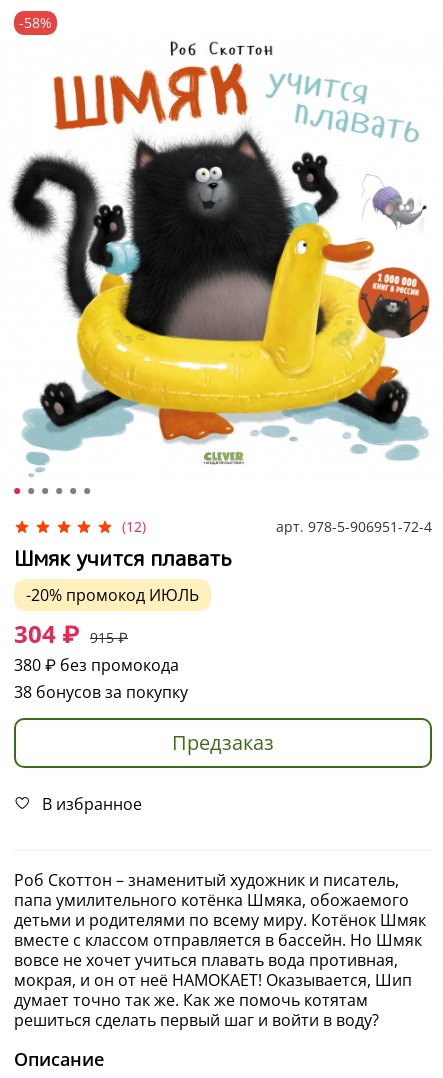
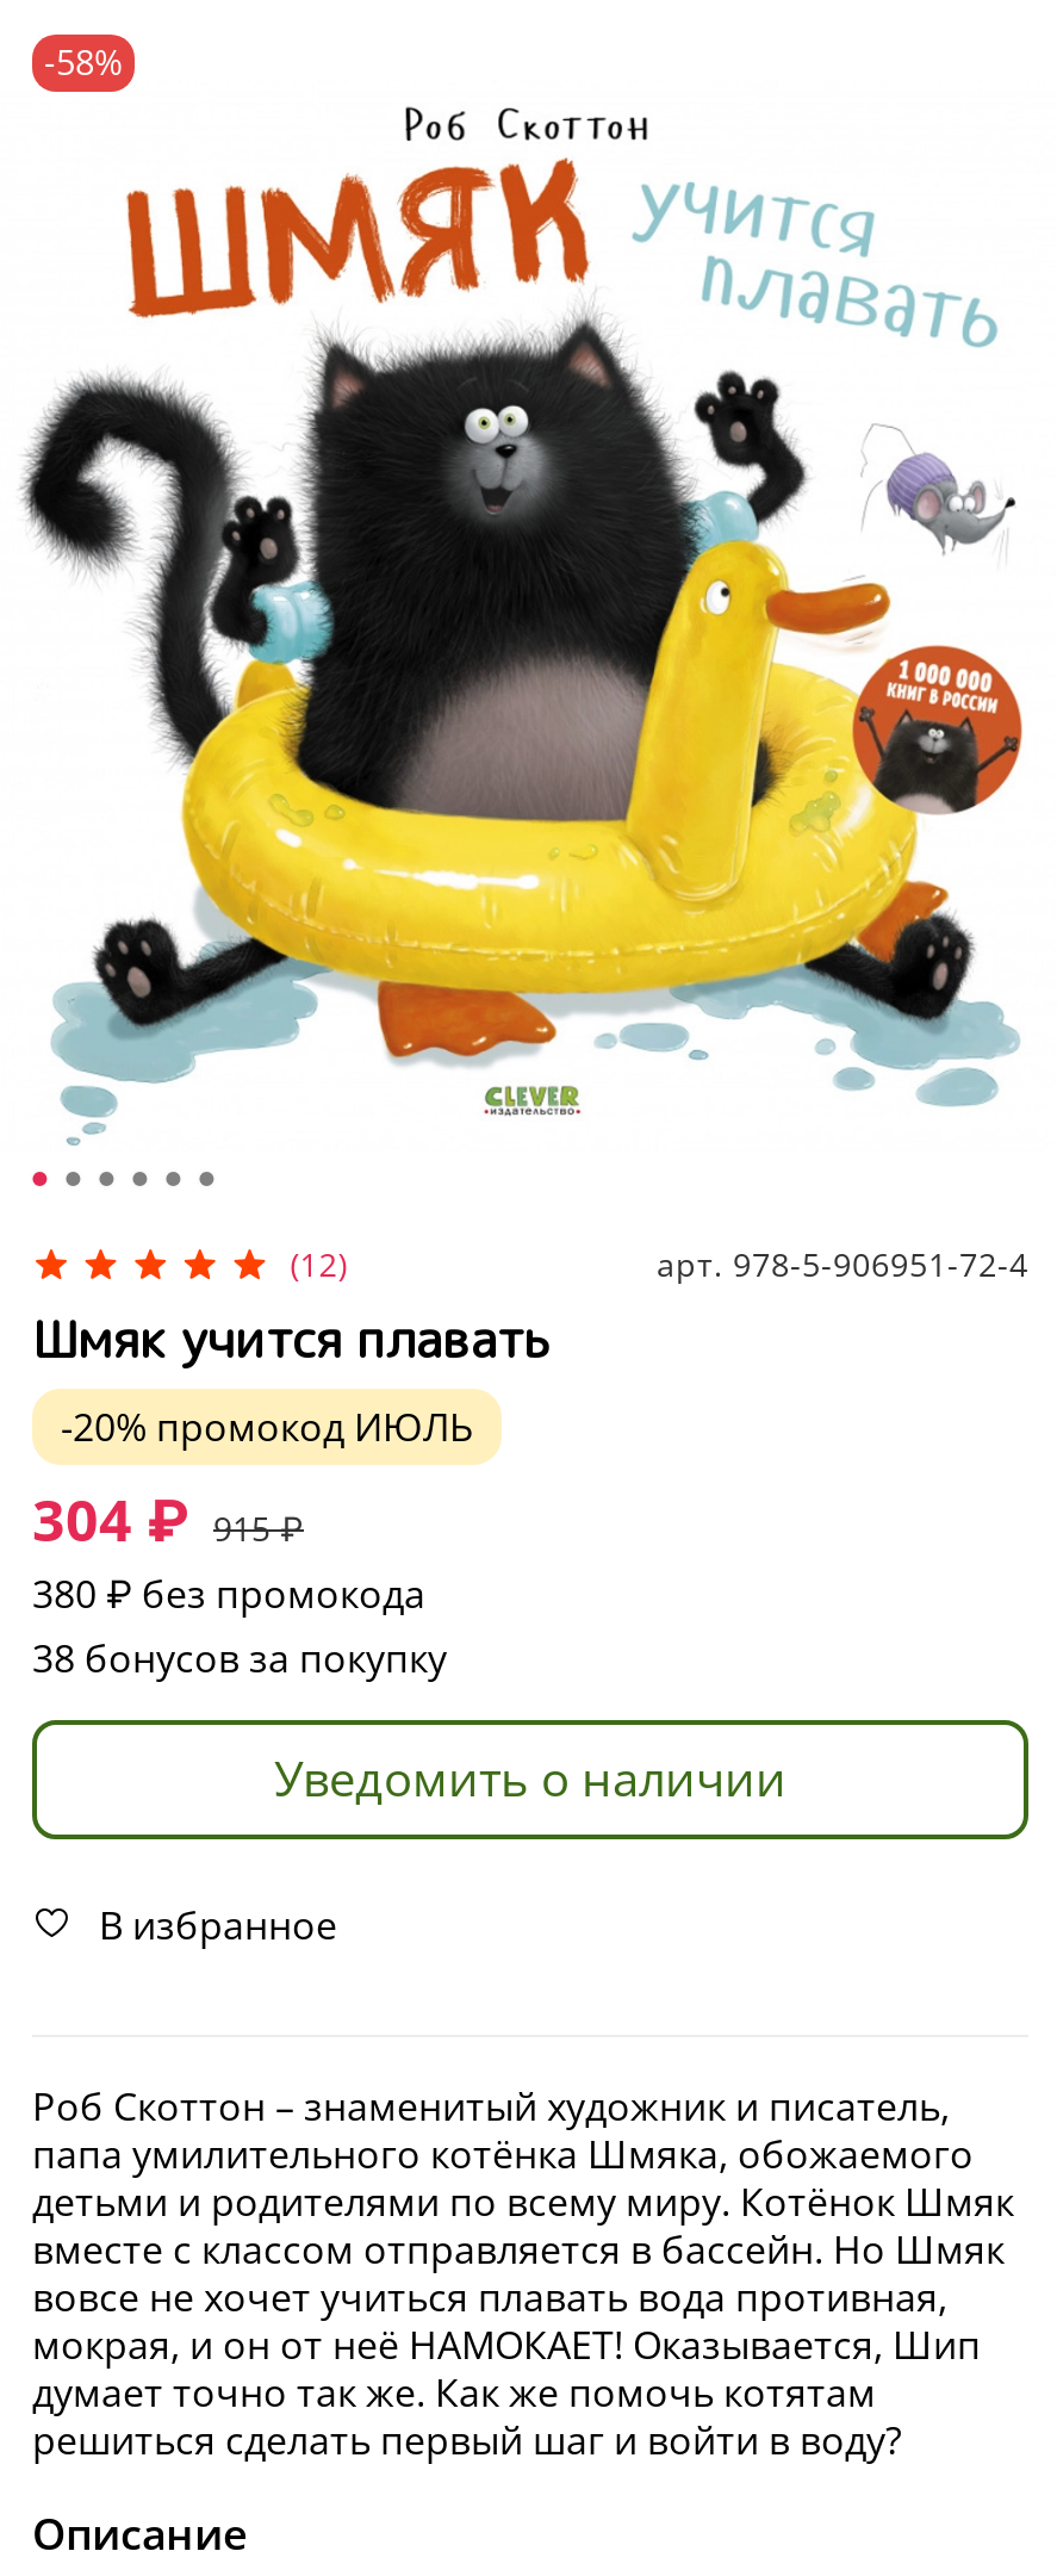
[172,729,274,756] Предзаказ -> [274,1747,786,1811] Уведомить о наличии

